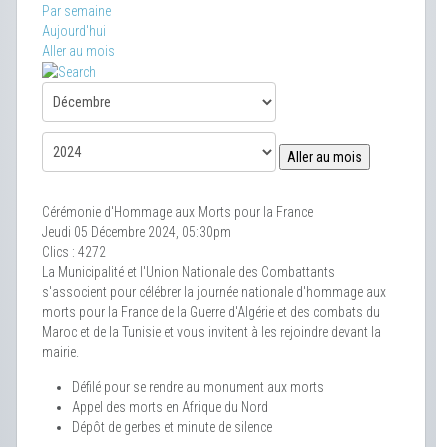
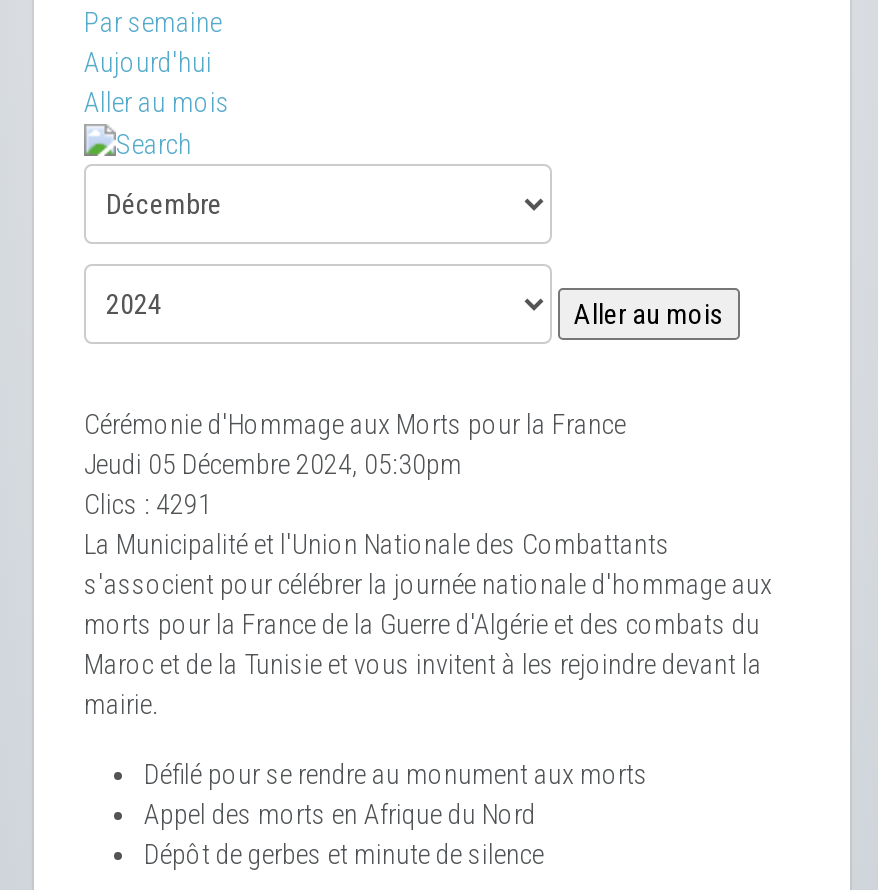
[42,244,106,260] Clics: 4272 -> [84,489,212,521] Clics: 4291

